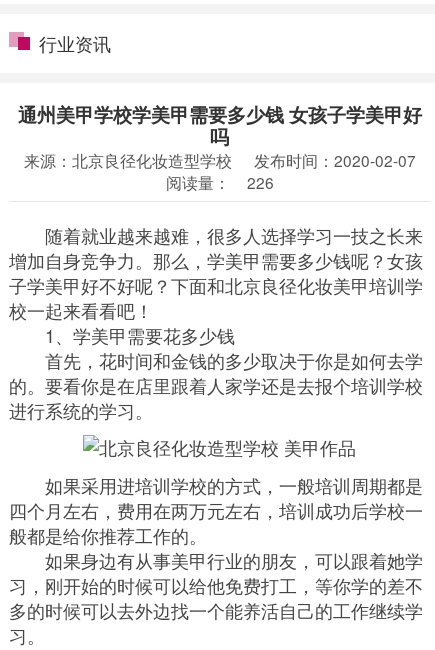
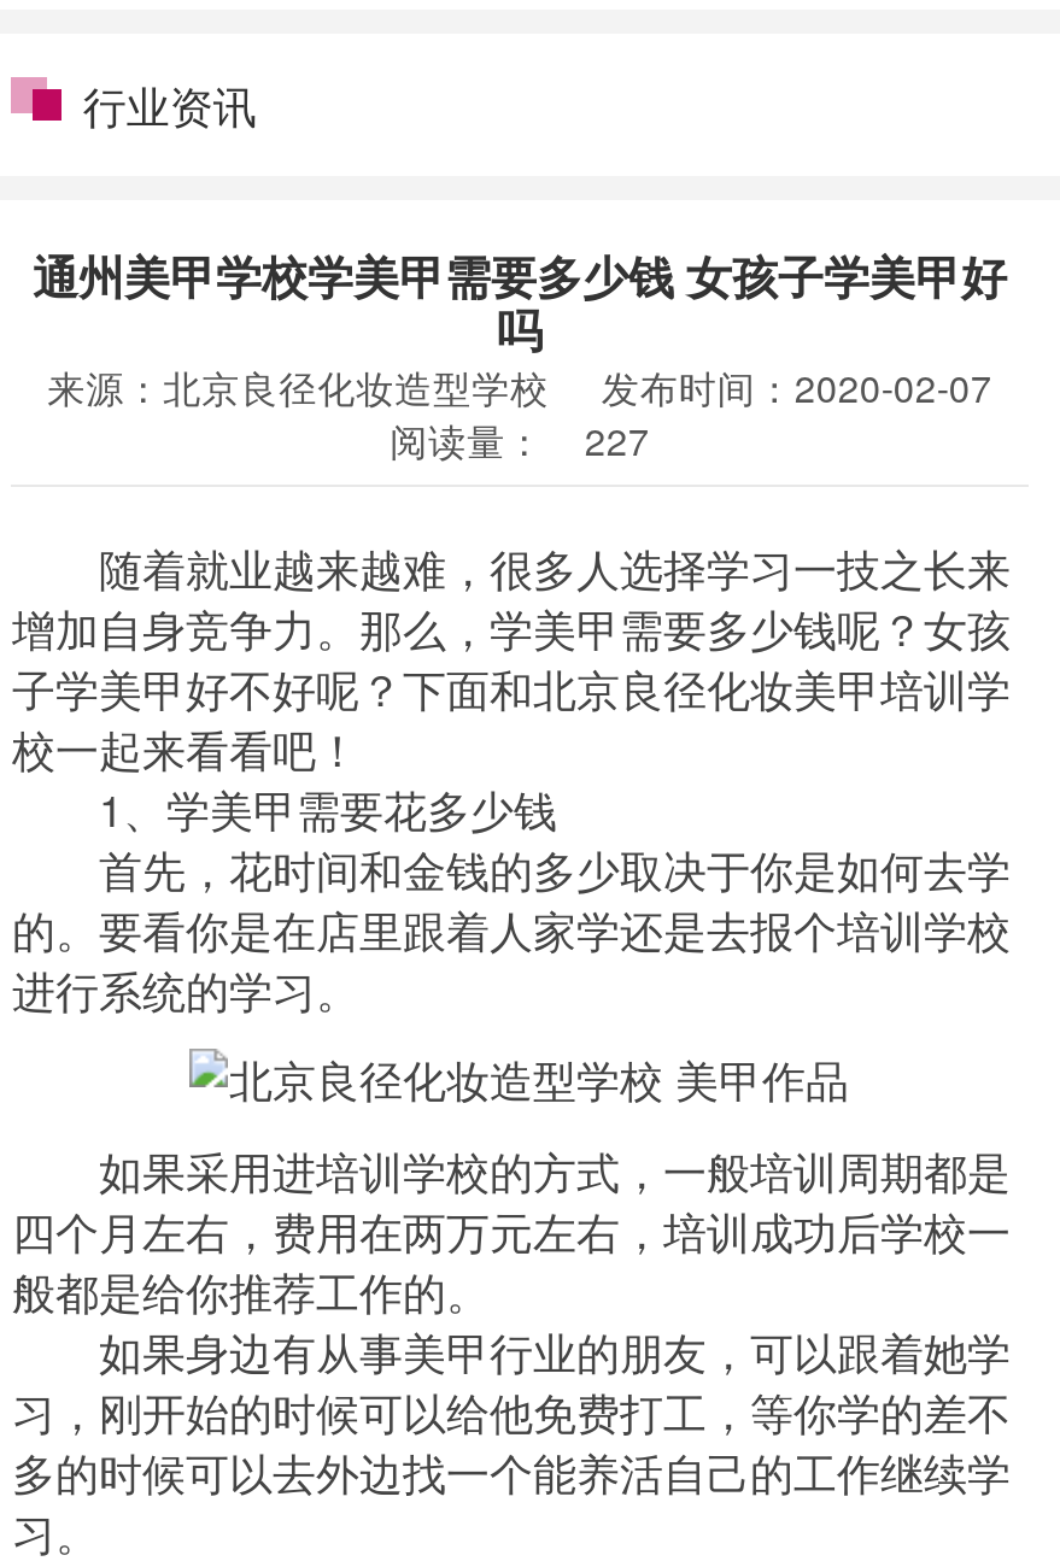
[166,171,274,193] 阅读量： 226 -> [390,413,650,466] 阅读量： 227

